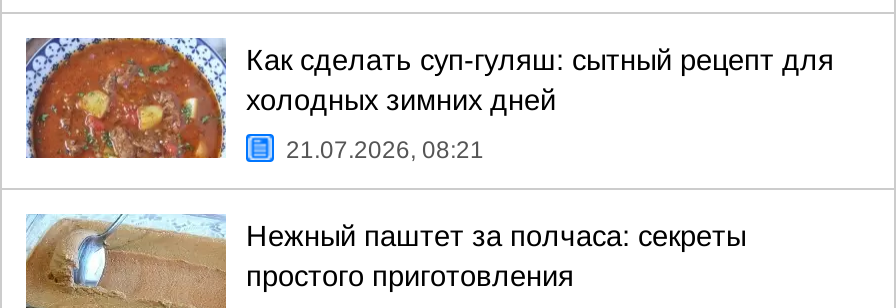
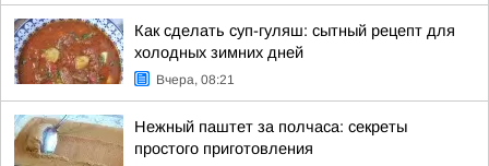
[286,136,484,164] 21.07.2026, 08:21 -> [156,72,235,87] Вчера, 08:21

